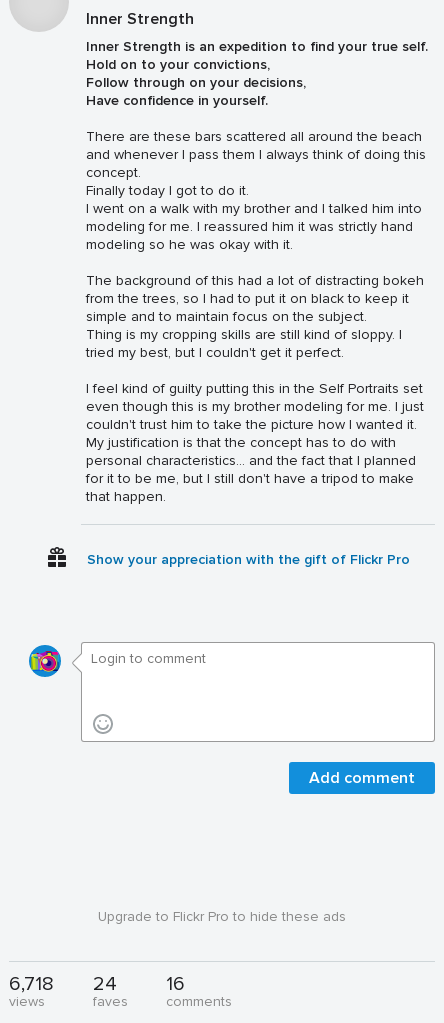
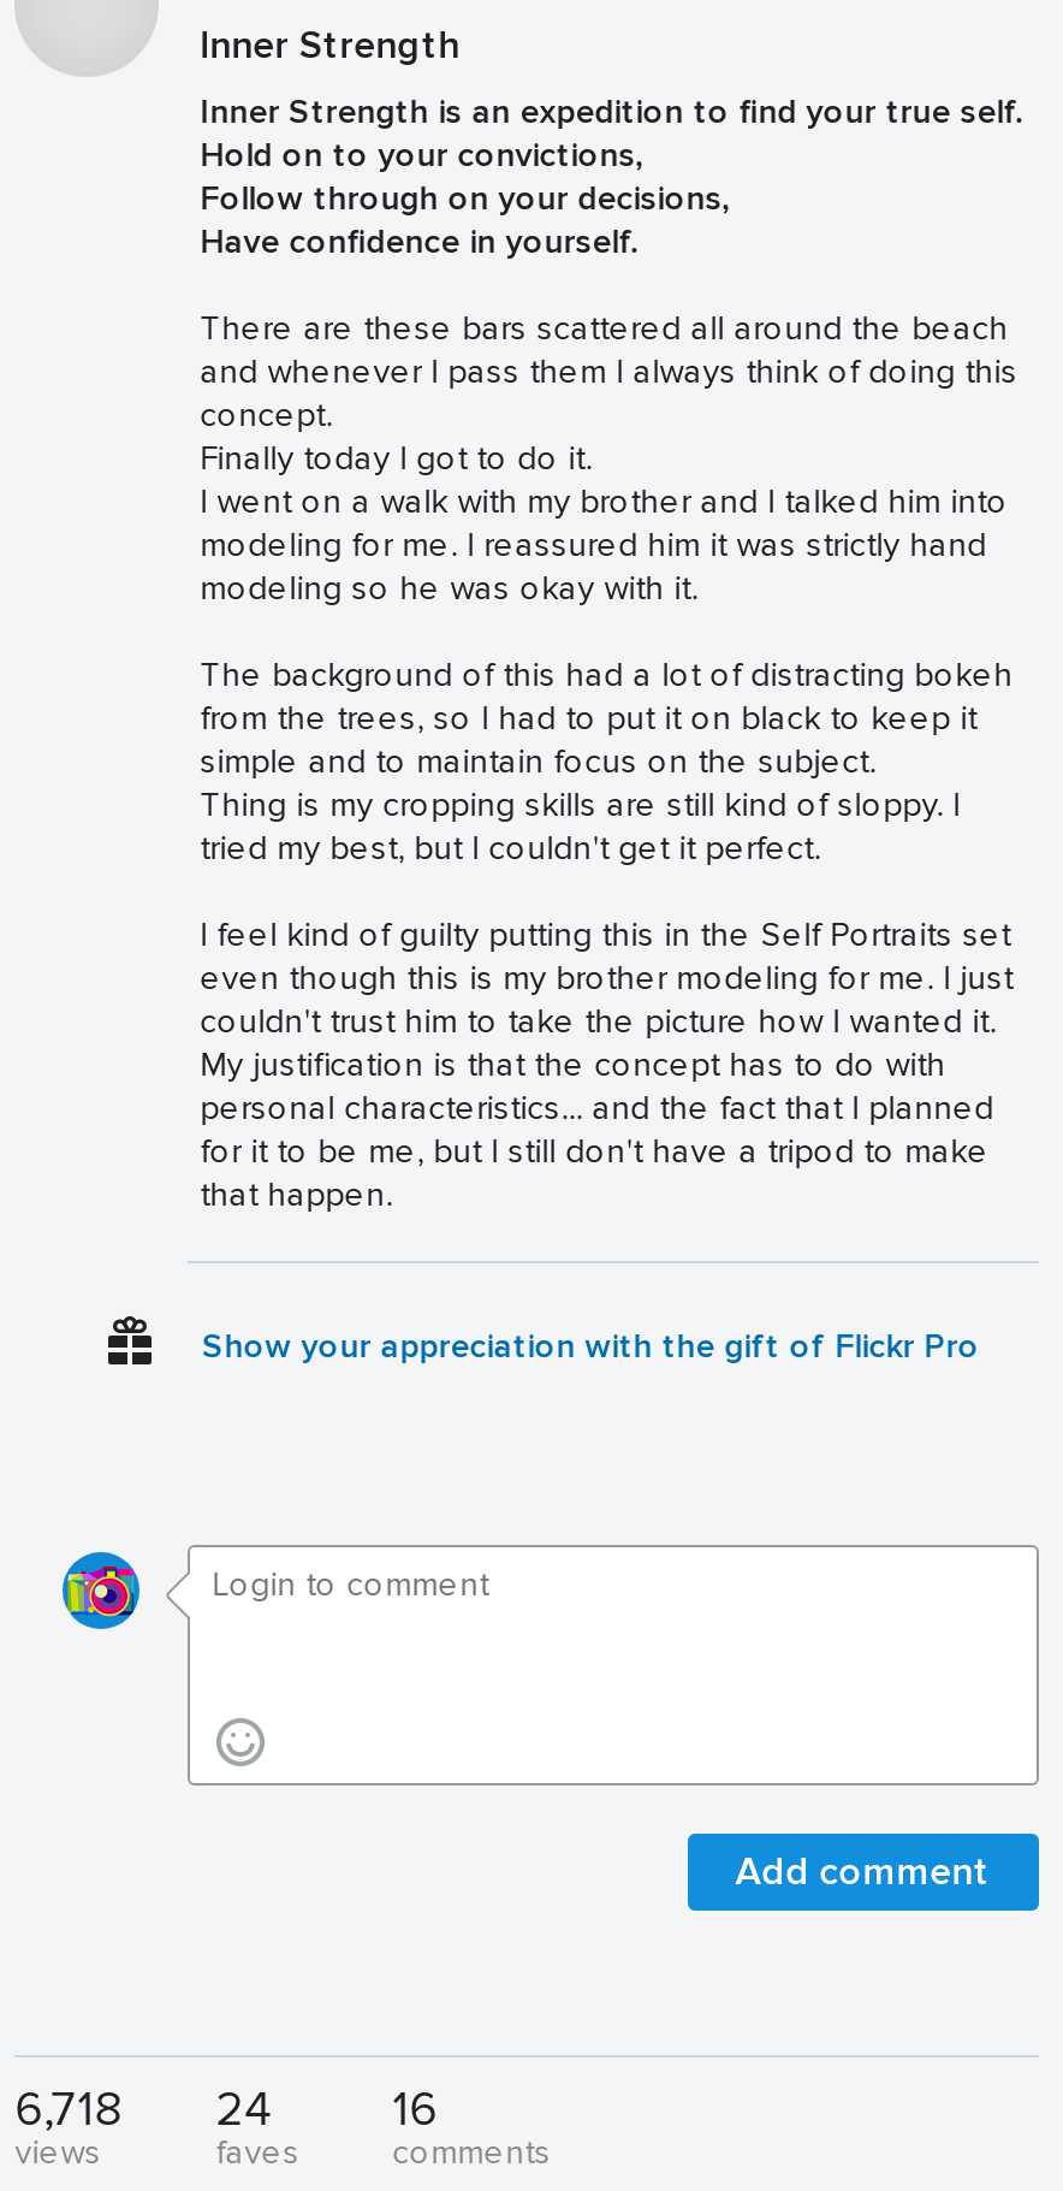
[98,908,346,925] Upgrade to Flickr Pro to hide these ads -> none

